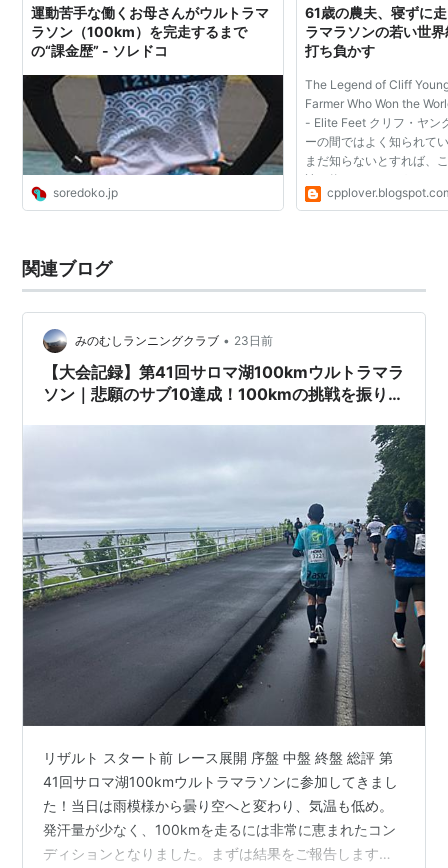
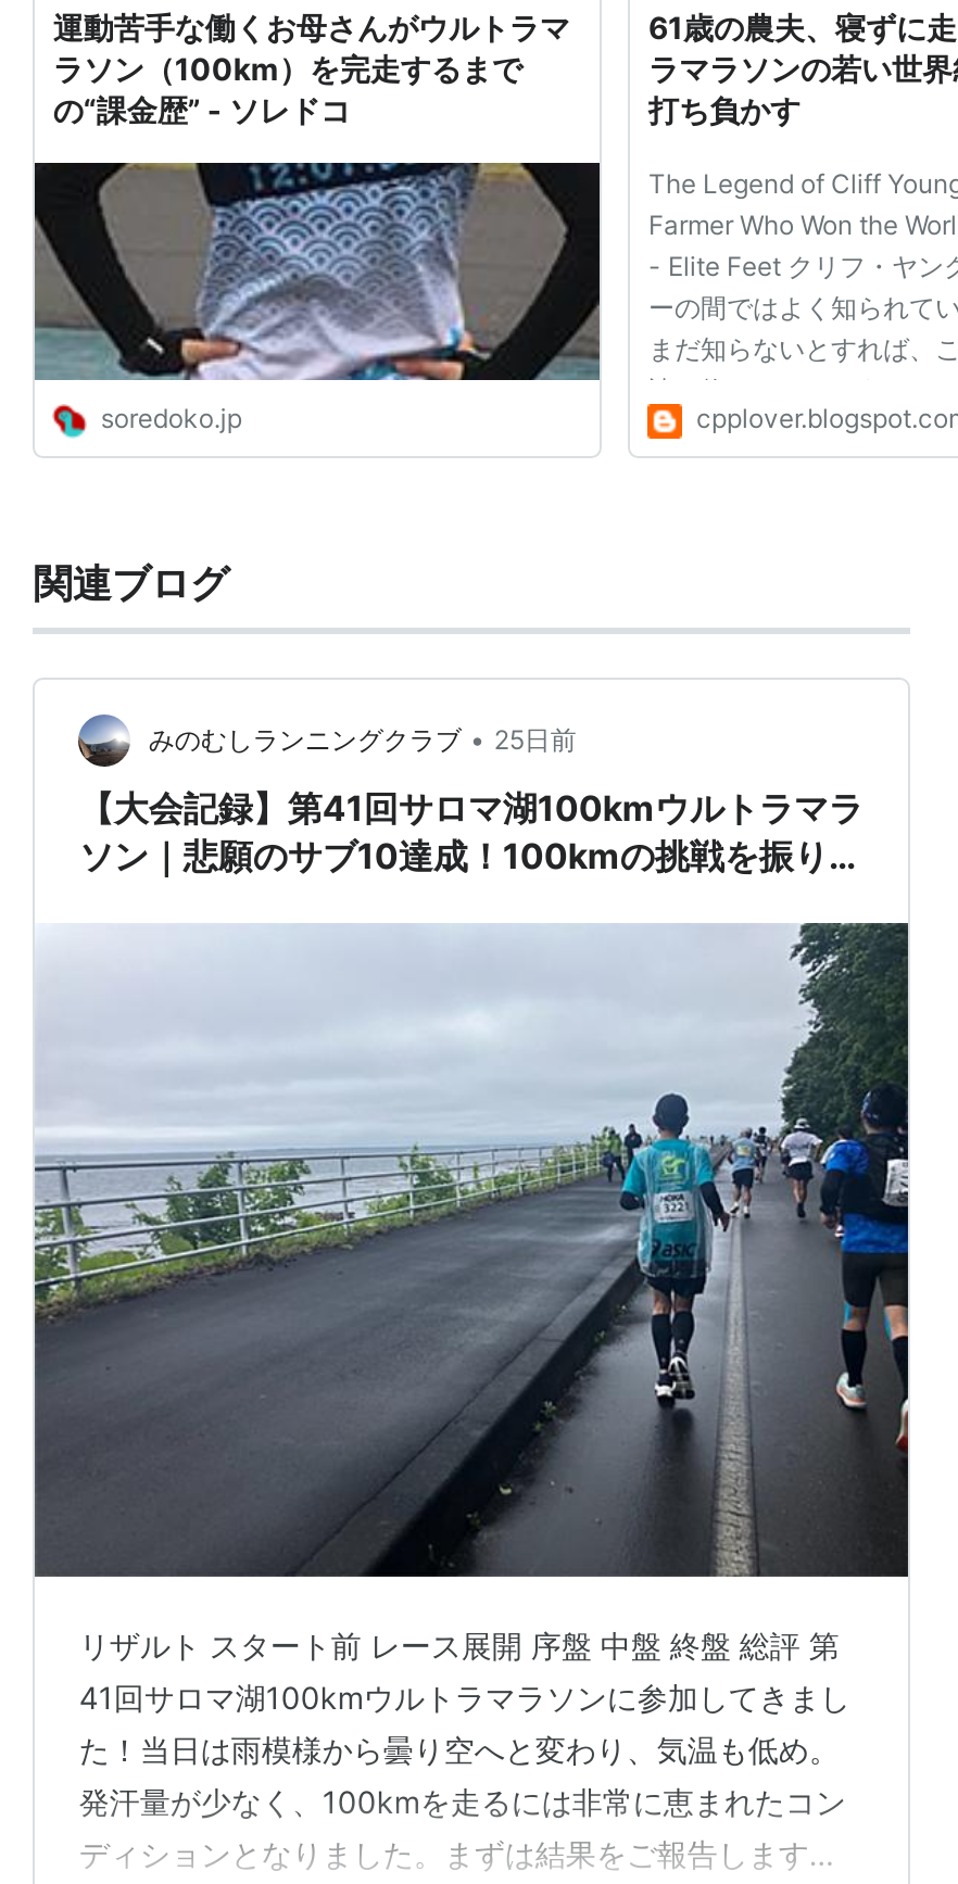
[75,333,273,348] みのむしランニングクラブ • 23日前 -> [149,722,577,757] みのむしランニングクラブ • 25日前

